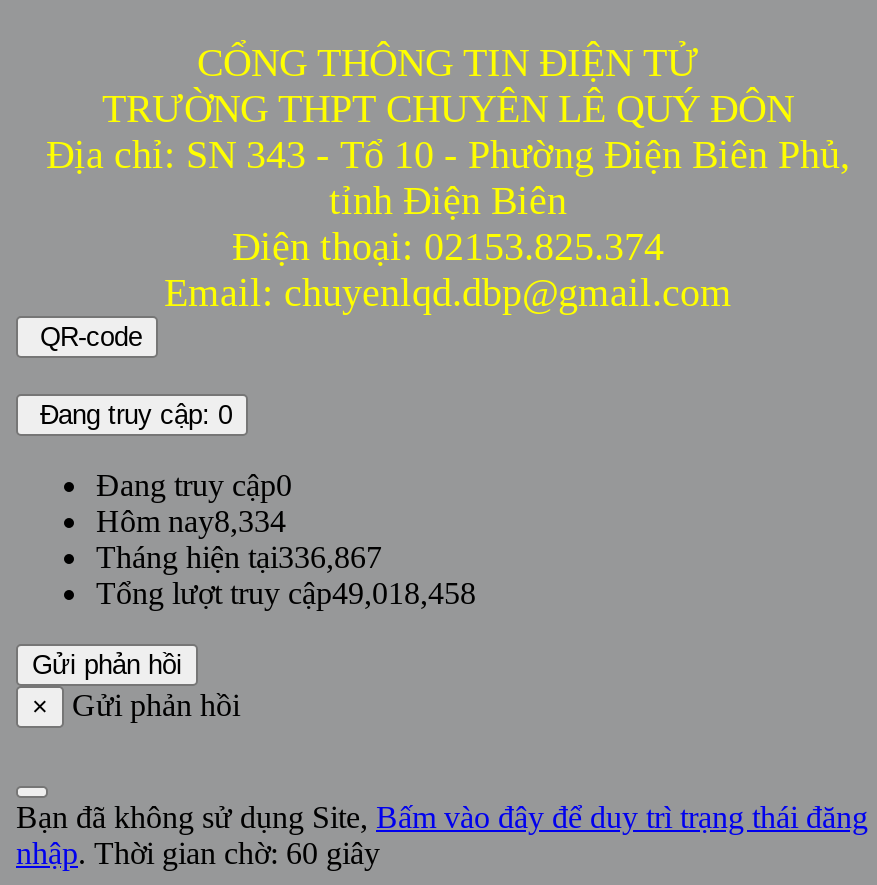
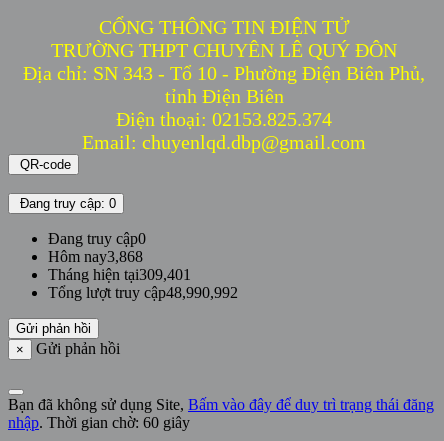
[96,504,286,538] Hôm nay8,334 -> [48,248,143,265] Hôm nay3,868
[96,540,382,574] Tháng hiện tại336,867 -> [48,266,191,283] Tháng hiện tại309,401
[96,576,476,610] Tổng lượt truy cập49,018,458 -> [48,284,238,301] Tổng lượt truy cập48,990,992

